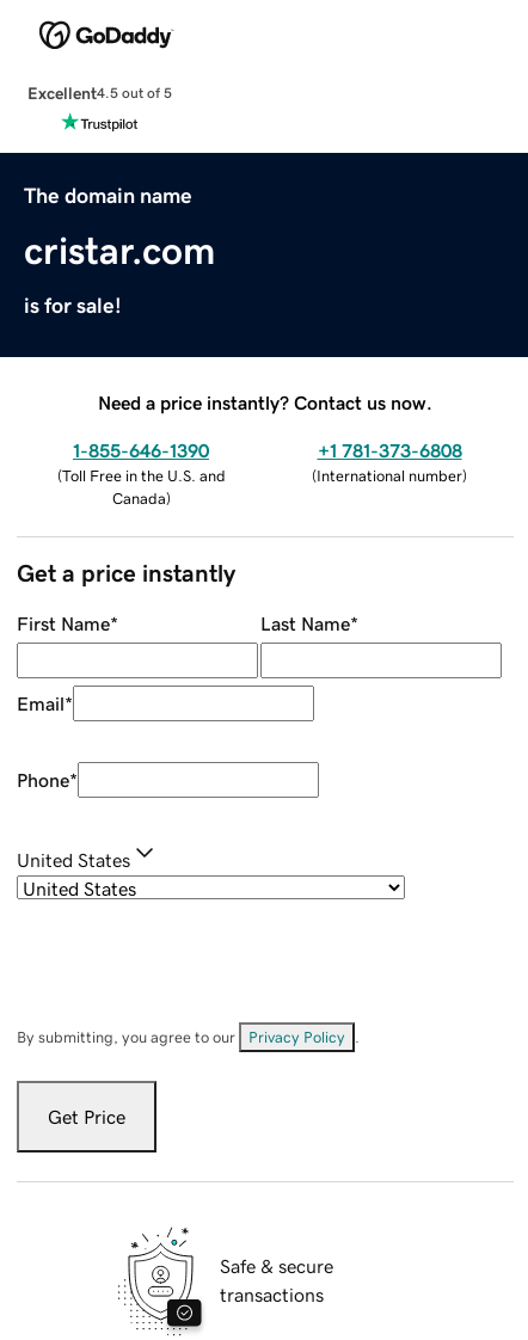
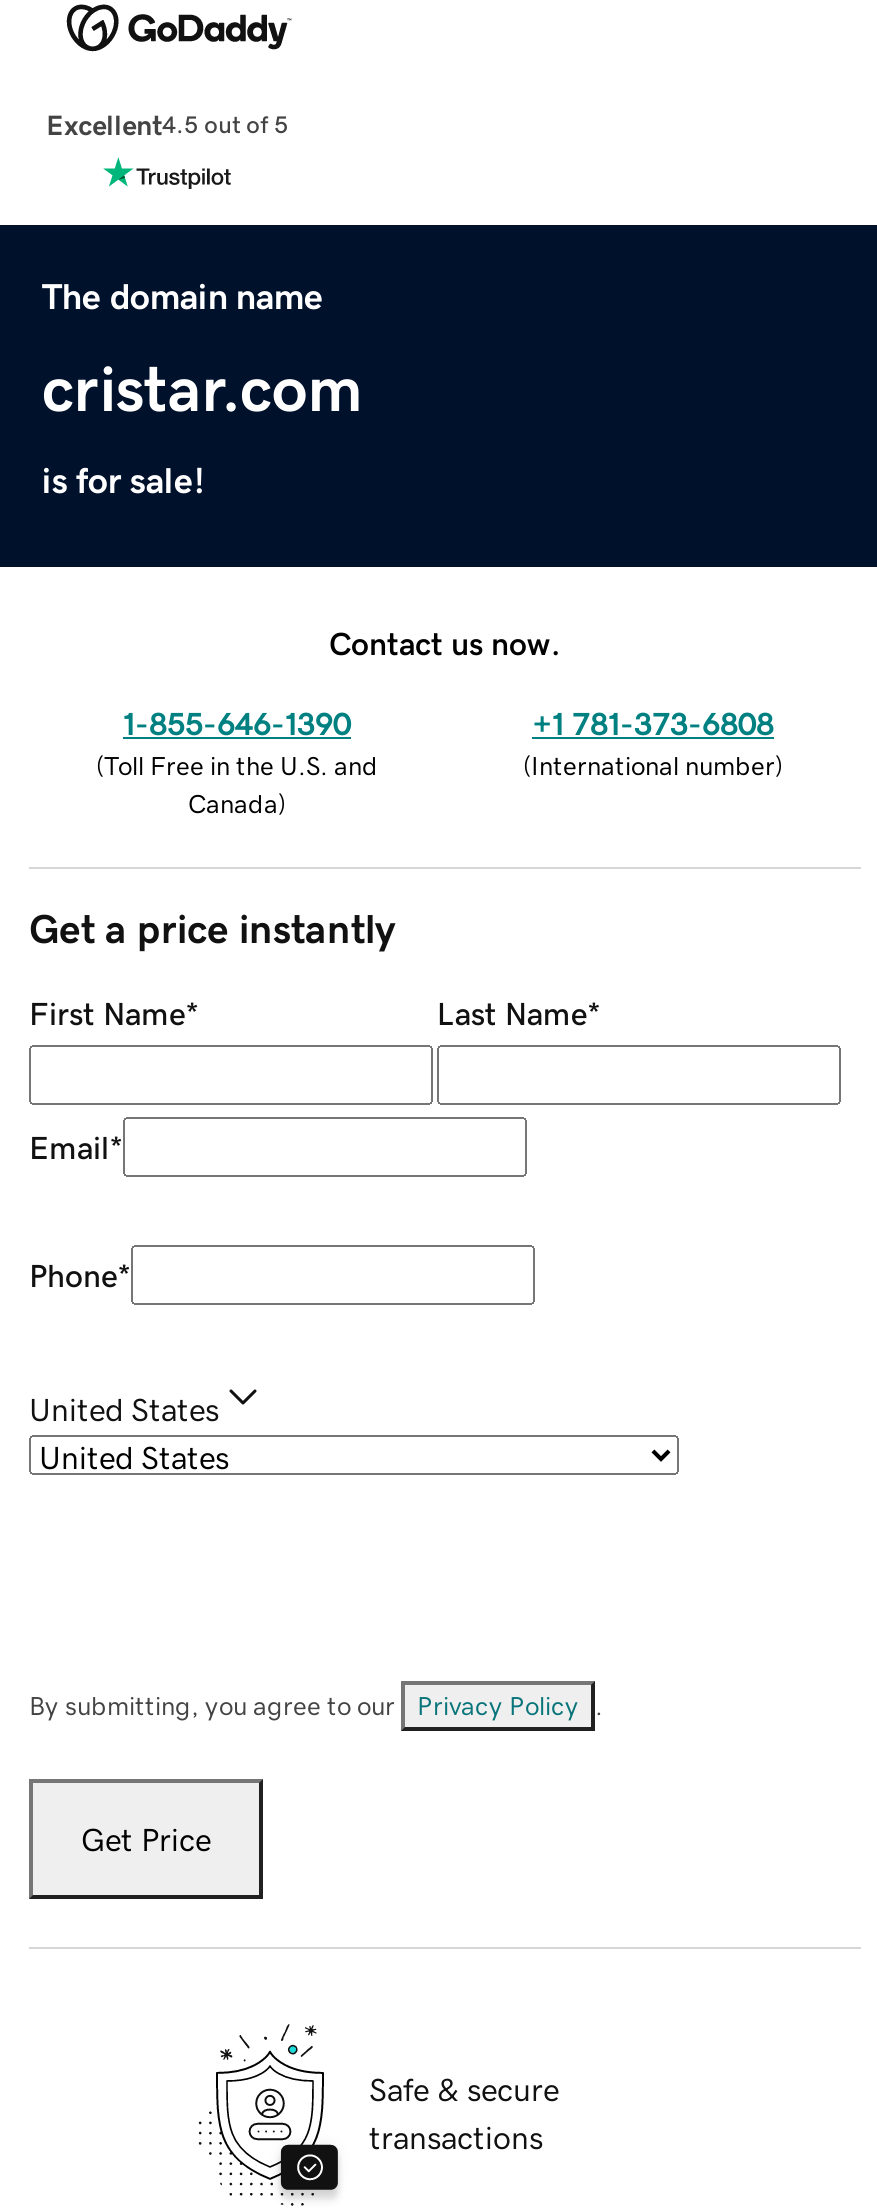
[98,392,432,412] Need a price instantly? Contact us now. -> [329,626,561,658] Contact us now.

